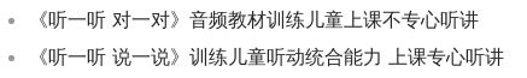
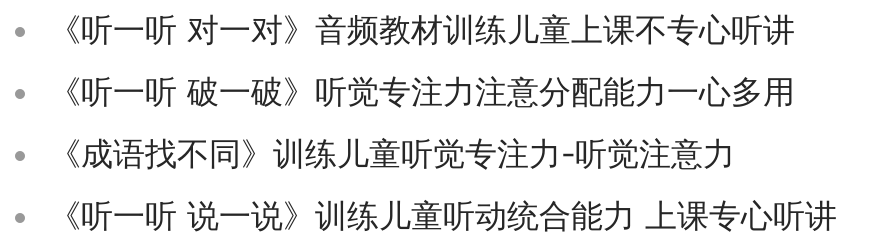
none -> [49,71,795,173] 《听一听 破一破》听觉专注力注意分配能力一心多用 | 《成语找不同》训练儿童听觉专注力-听觉注意力

